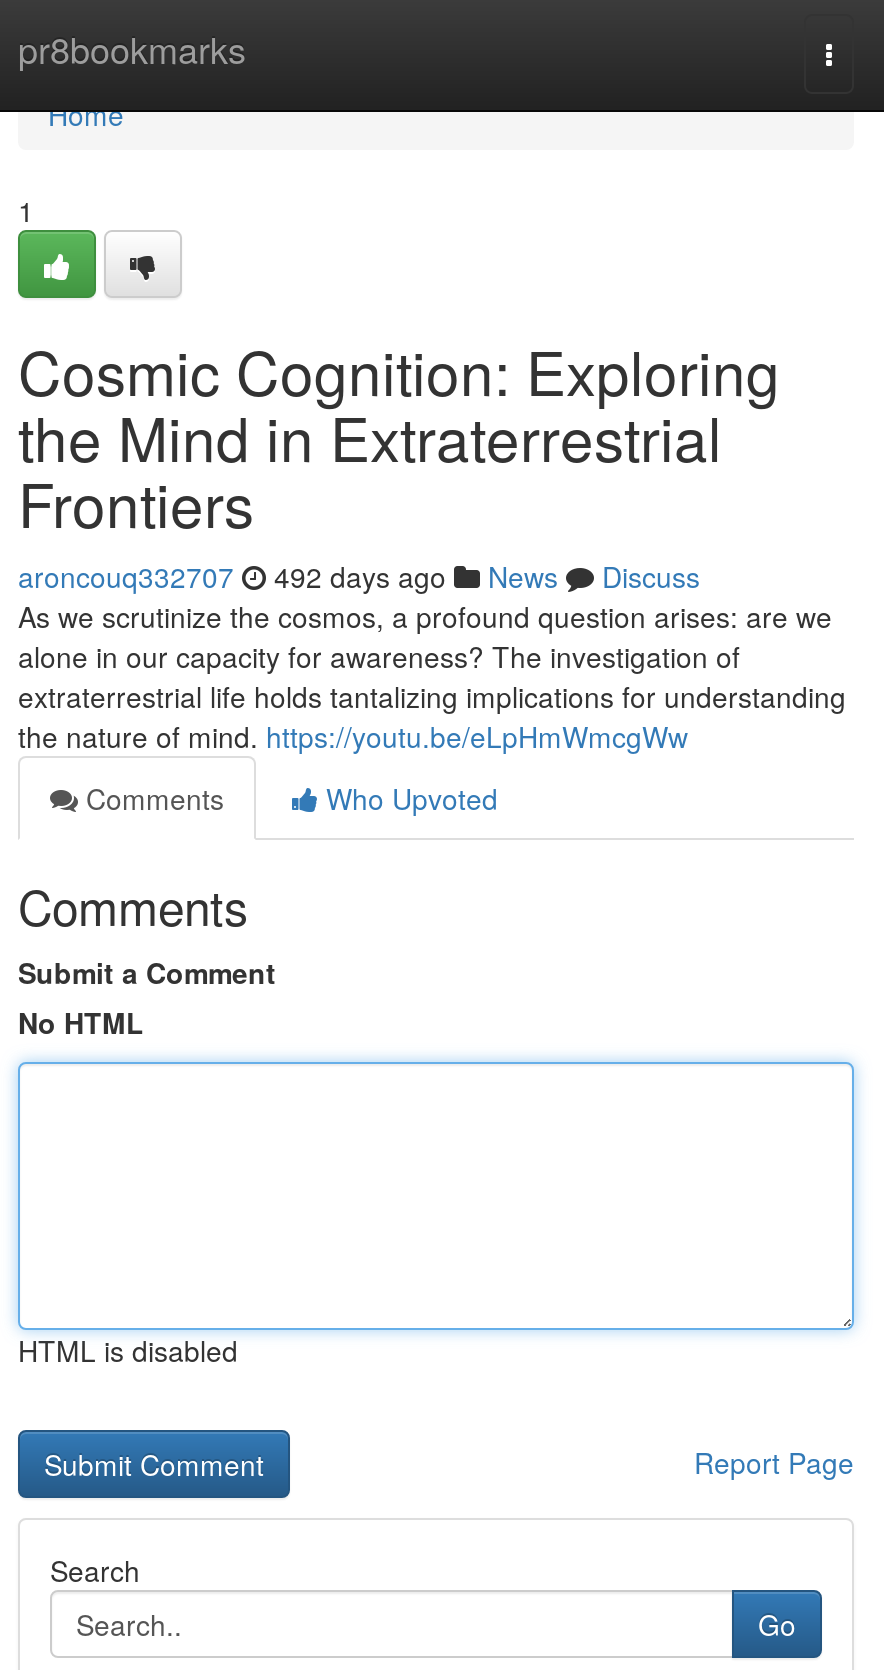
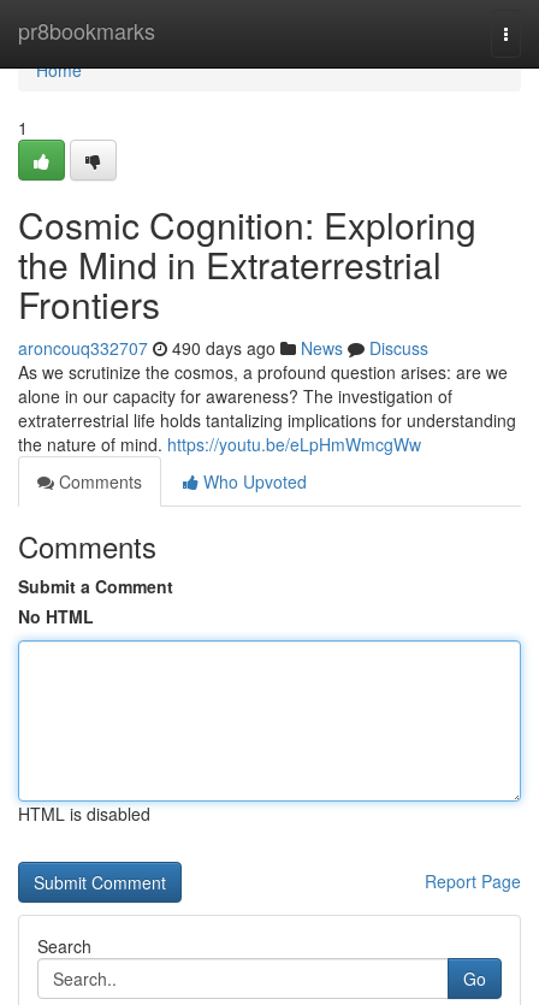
[18,556,700,596] aroncouq332707 492 days ago News Discuss -> [18,336,428,360] aroncouq332707 490 days ago News Discuss

